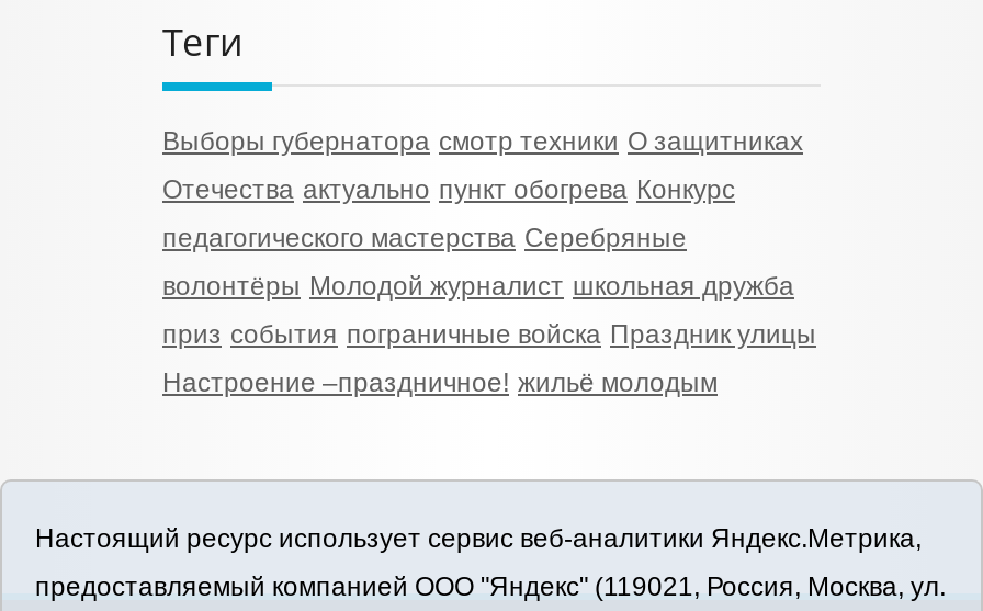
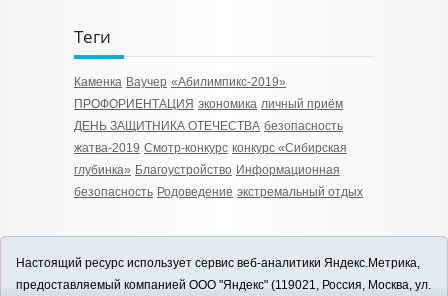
[162,126,803,157] Выборы губернатора смотр техники О защитниках -> [74,75,286,89] Каменка Ваучер «Абилимпикс-2019»
[162,174,735,205] Отечества актуально пункт обогрева Конкурс -> [74,97,343,111] ПРОФОРИЕНТАЦИЯ экономика личный приём
[162,223,687,253] педагогического мастерства Серебряные -> [74,119,343,133] ДЕНЬ ЗАЩИТНИКА ОТЕЧЕСТВА безопасность
[162,271,794,302] волонтёры Молодой журналист школьная дружба -> [74,141,347,155] жатва-2019 Смотр-конкурс конкурс «Сибирская
[162,319,816,350] приз события пограничные войска Праздник улицы -> [74,163,340,177] глубинка» Благоустройство Информационная
[162,367,718,398] Настроение –праздничное! жильё молодым -> [74,185,363,199] безопасность Родоведение экстремальный отдых

